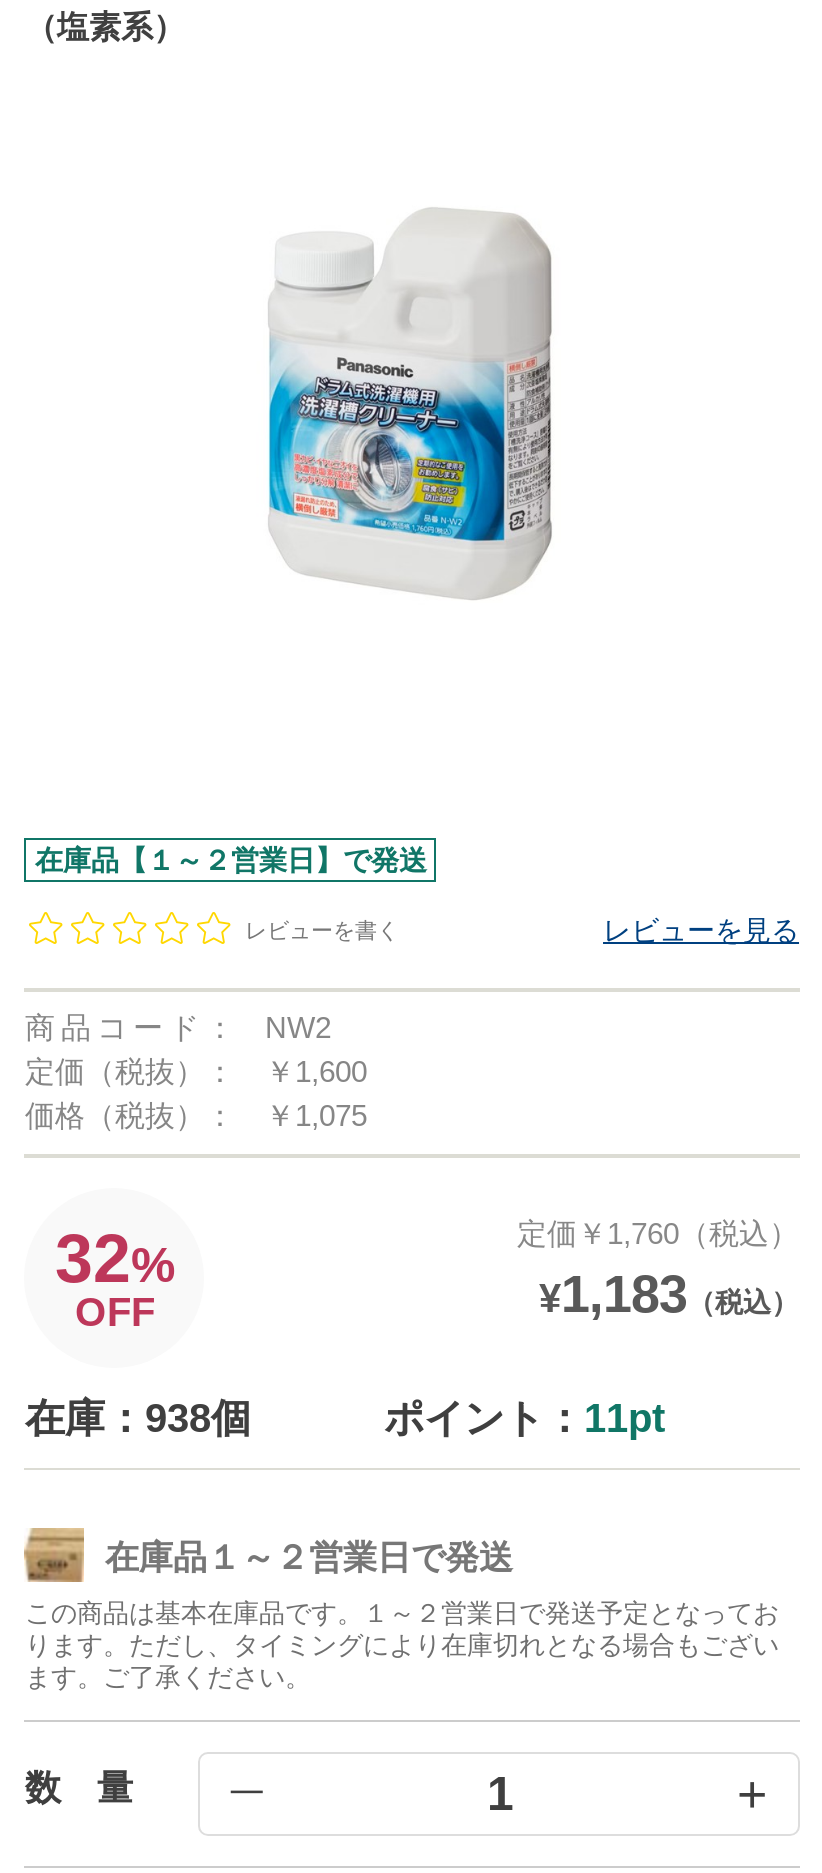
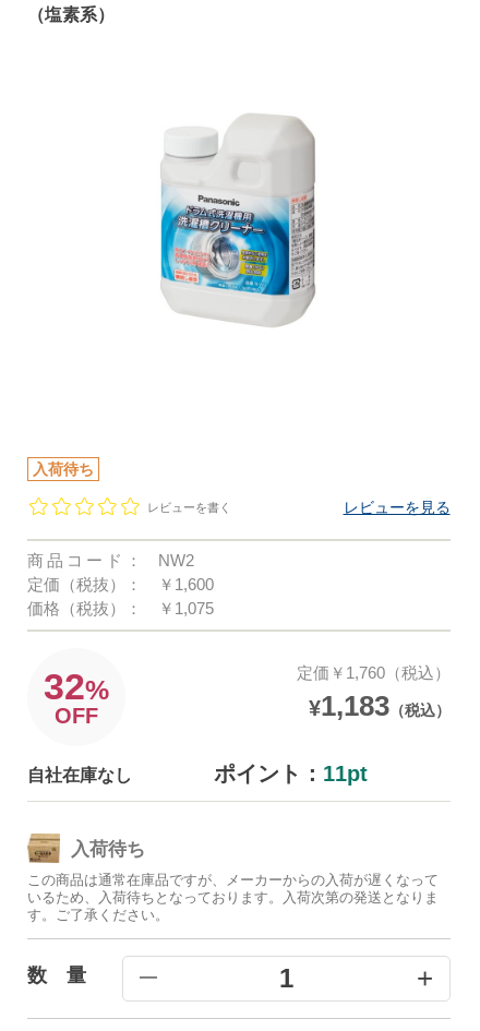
[35,844,427,876] 在庫品【１～２営業日】で発送 -> [33,460,94,478] 入荷待ち
[25,1396,251,1440] 在庫：938個 -> [28,766,133,784] 自社在庫なし
[105,1539,513,1577] 在庫品１～２営業日で発送 -> [71,840,146,860] 入荷待ち
[25,1598,779,1692] この商品は基本在庫品です。１～２営業日で発送予定となってお | ります。ただし、タイミングにより在庫切れとなる場合もござい | ます。ご了承ください。 -> [28,872,439,923] この商品は通常在庫品ですが、メーカーからの入荷が遅くなって | いるため、入荷待ちとなっております。入荷次第の発送となりま | す。ご了承ください。

